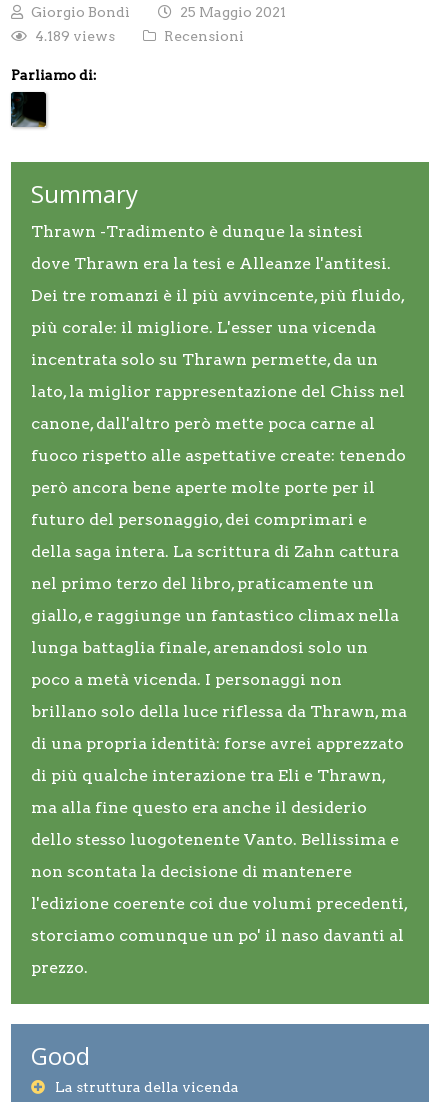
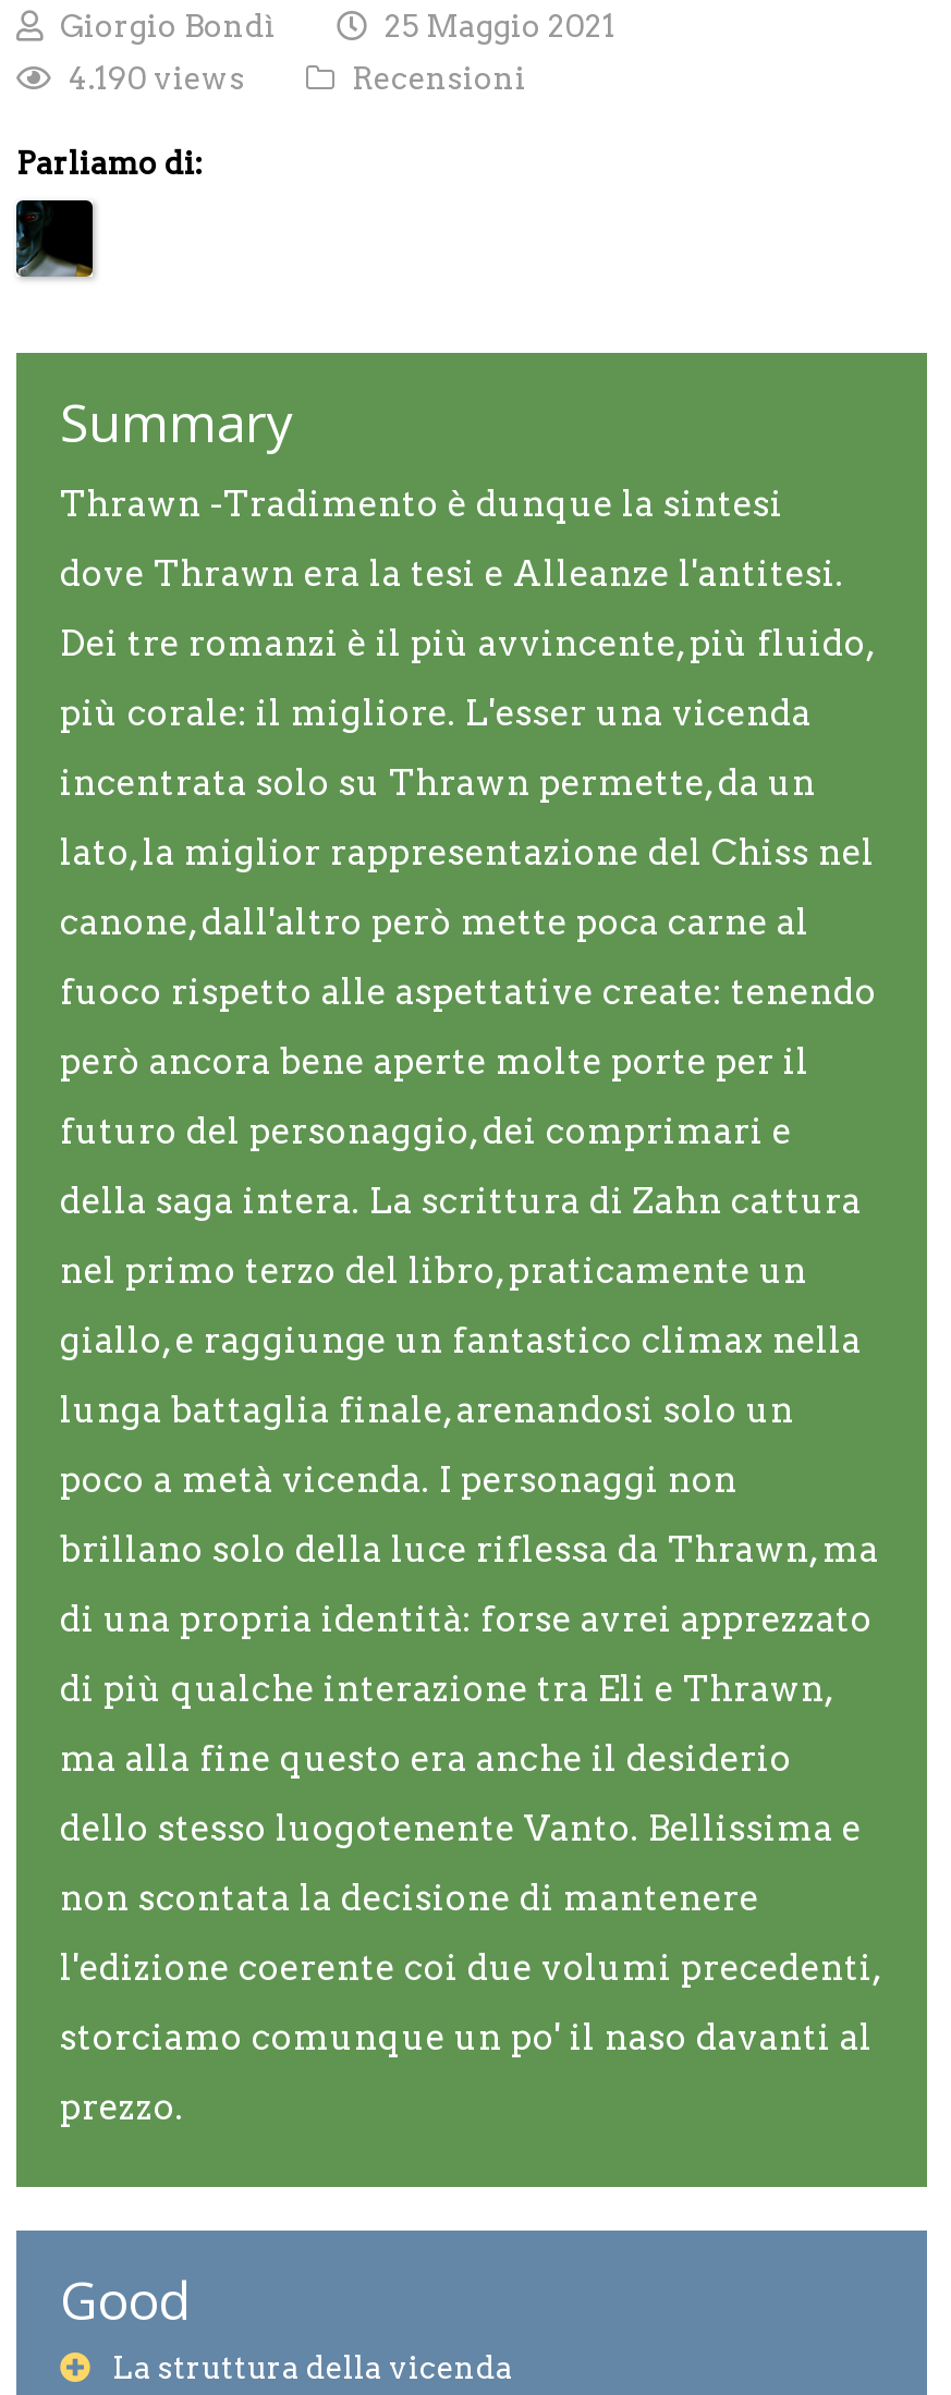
[35,28,115,44] 4.189 views -> [69,61,245,96] 4.190 views

